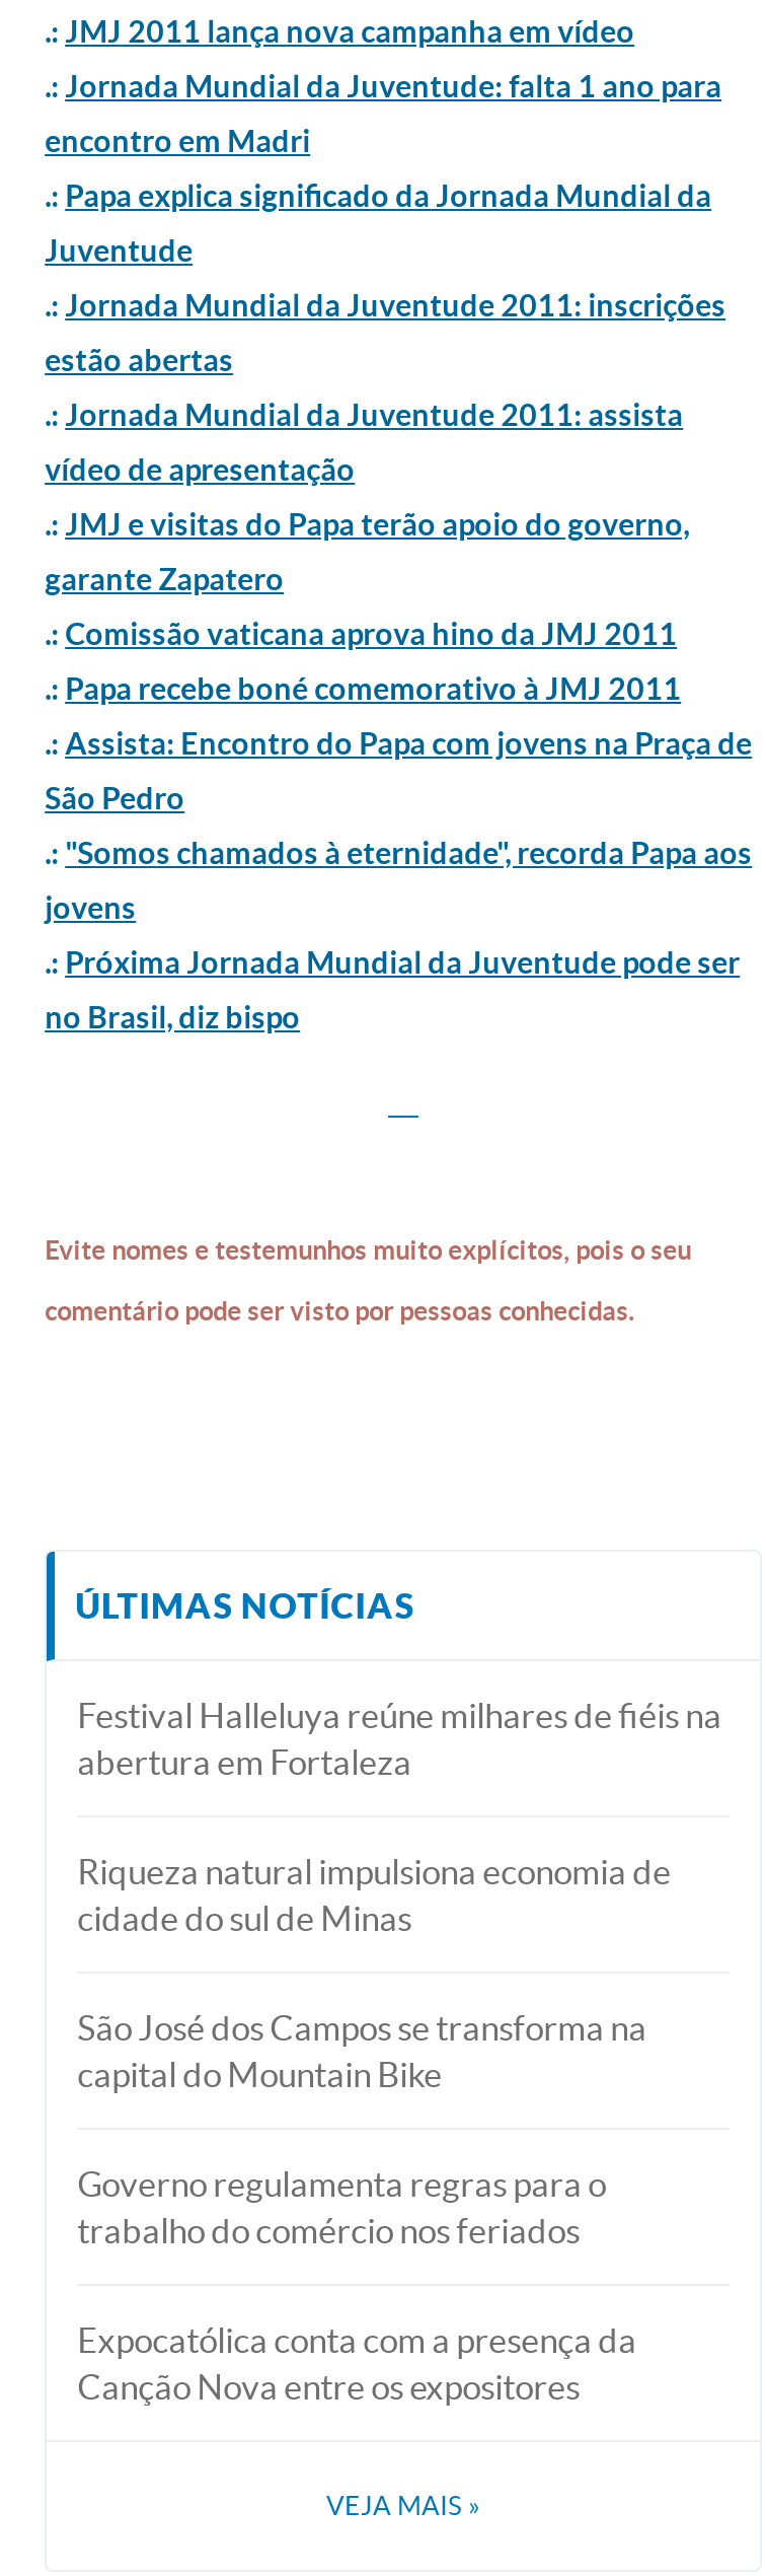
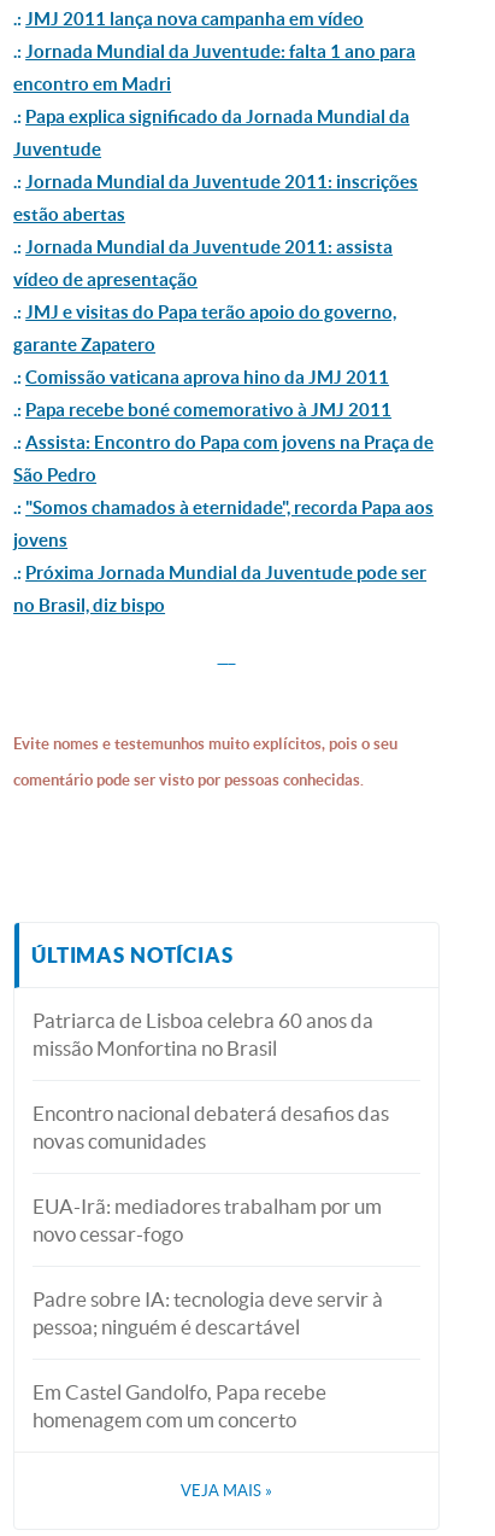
[77,1696,722,1781] Festival Halleluya reúne milhares de fiéis na | abertura em Fortaleza -> [33,1009,373,1059] Patriarca de Lisboa celebra 60 anos da | missão Monfortina no Brasil
[77,1852,671,1937] Riqueza natural impulsiona economia de | cidade do sul de Minas -> [33,1102,389,1152] Encontro nacional debaterá desafios das | novas comunidades
[77,2008,647,2093] São José dos Campos se transforma na | capital do Mountain Bike -> [33,1195,382,1245] EUA-Irã: mediadores trabalham por um | novo cessar-fogo
[77,2164,606,2249] Governo regulamenta regras para o | trabalho do comércio nos feriados -> [33,1287,383,1338] Padre sobre IA: tecnologia deve servir à | pessoa; ninguém é descartável
[77,2320,637,2406] Expocatólica conta com a presença da | Canção Nova entre os expositores -> [33,1380,327,1431] Em Castel Gandolfo, Papa recebe | homenagem com um concerto

